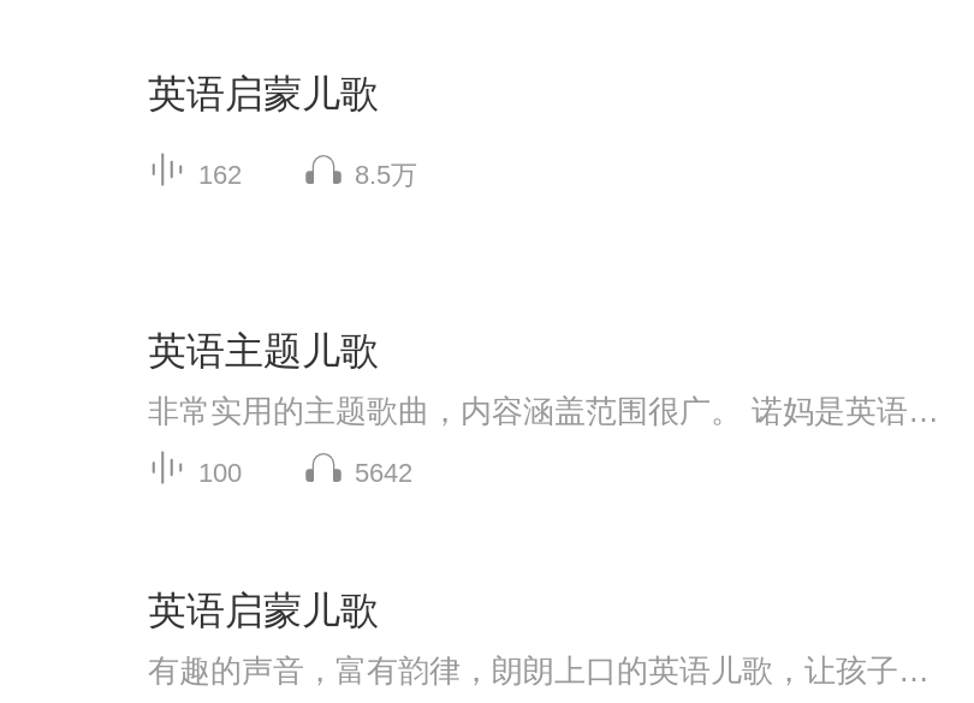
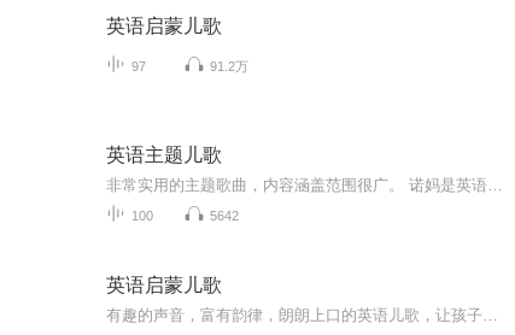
[198,159,242,188] 162 -> [131,59,146,73] 97
[355,159,417,188] 8.5万 -> [210,59,248,73] 91.2万

